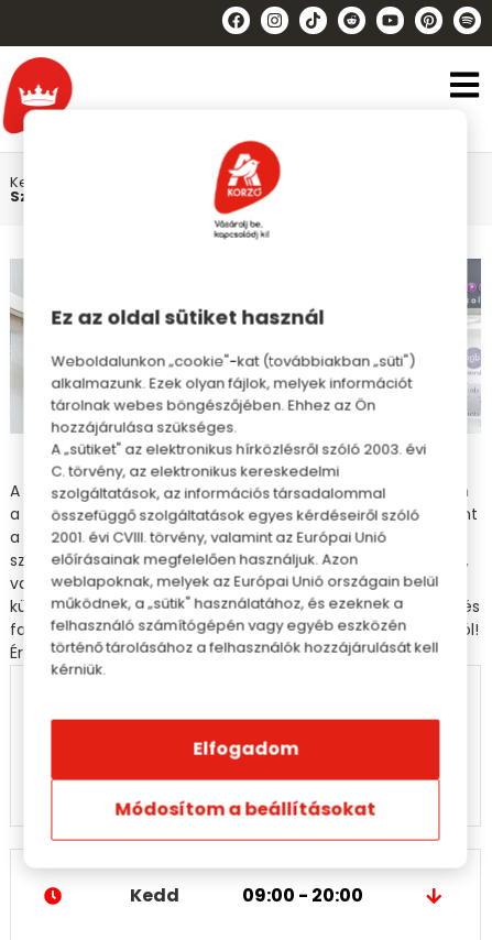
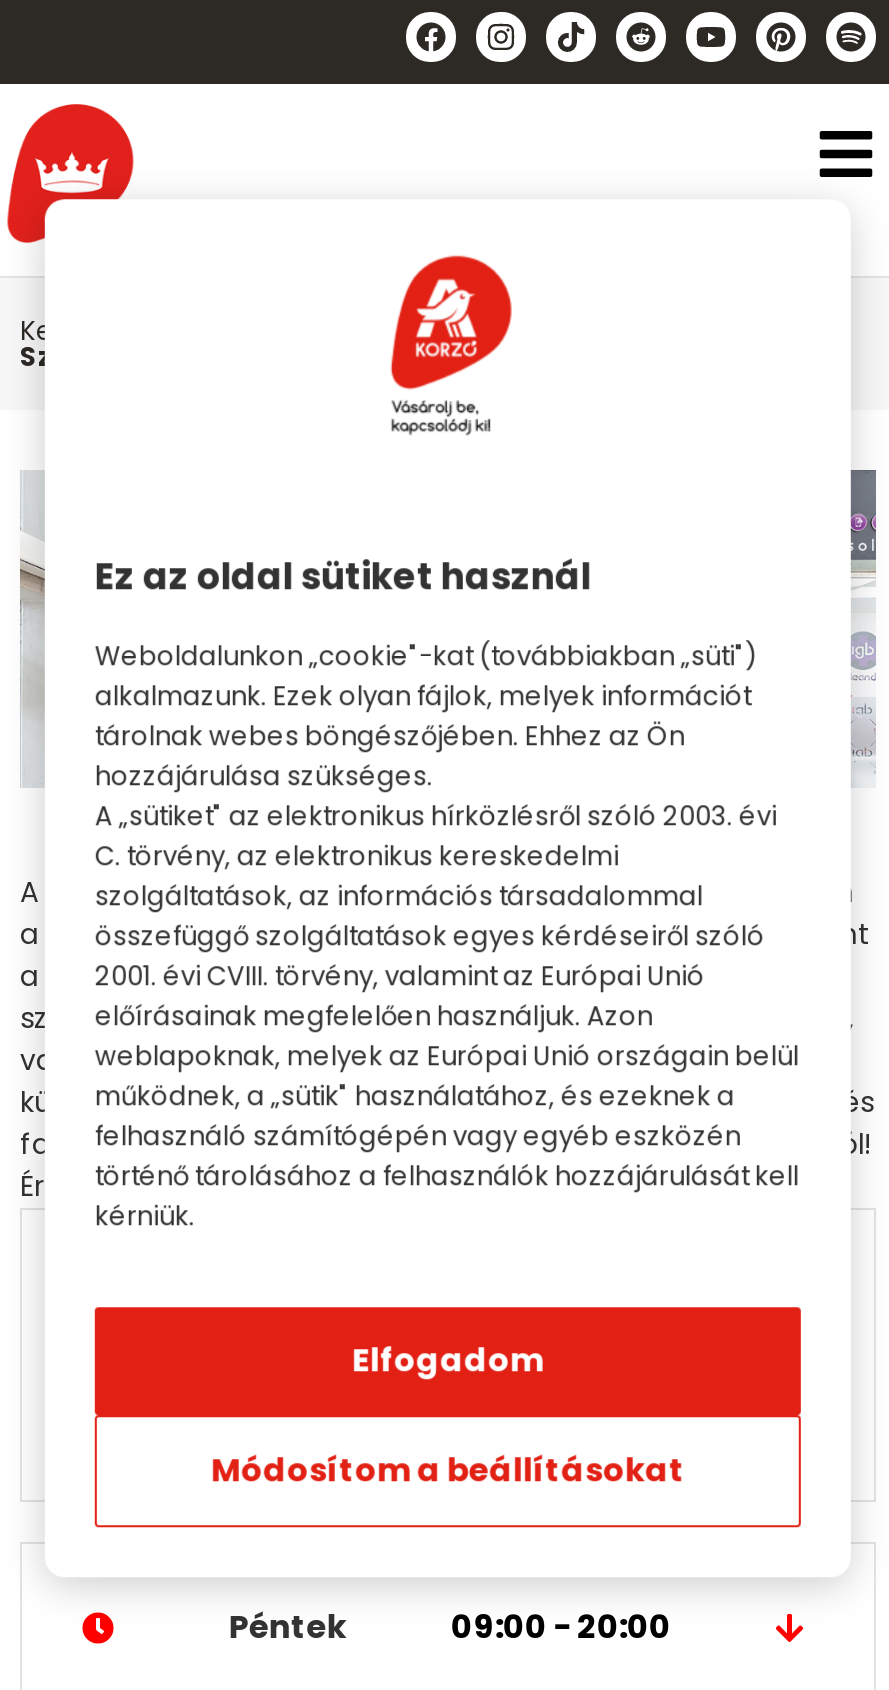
[130,883,179,908] Kedd -> [229,1604,347,1650] Péntek

